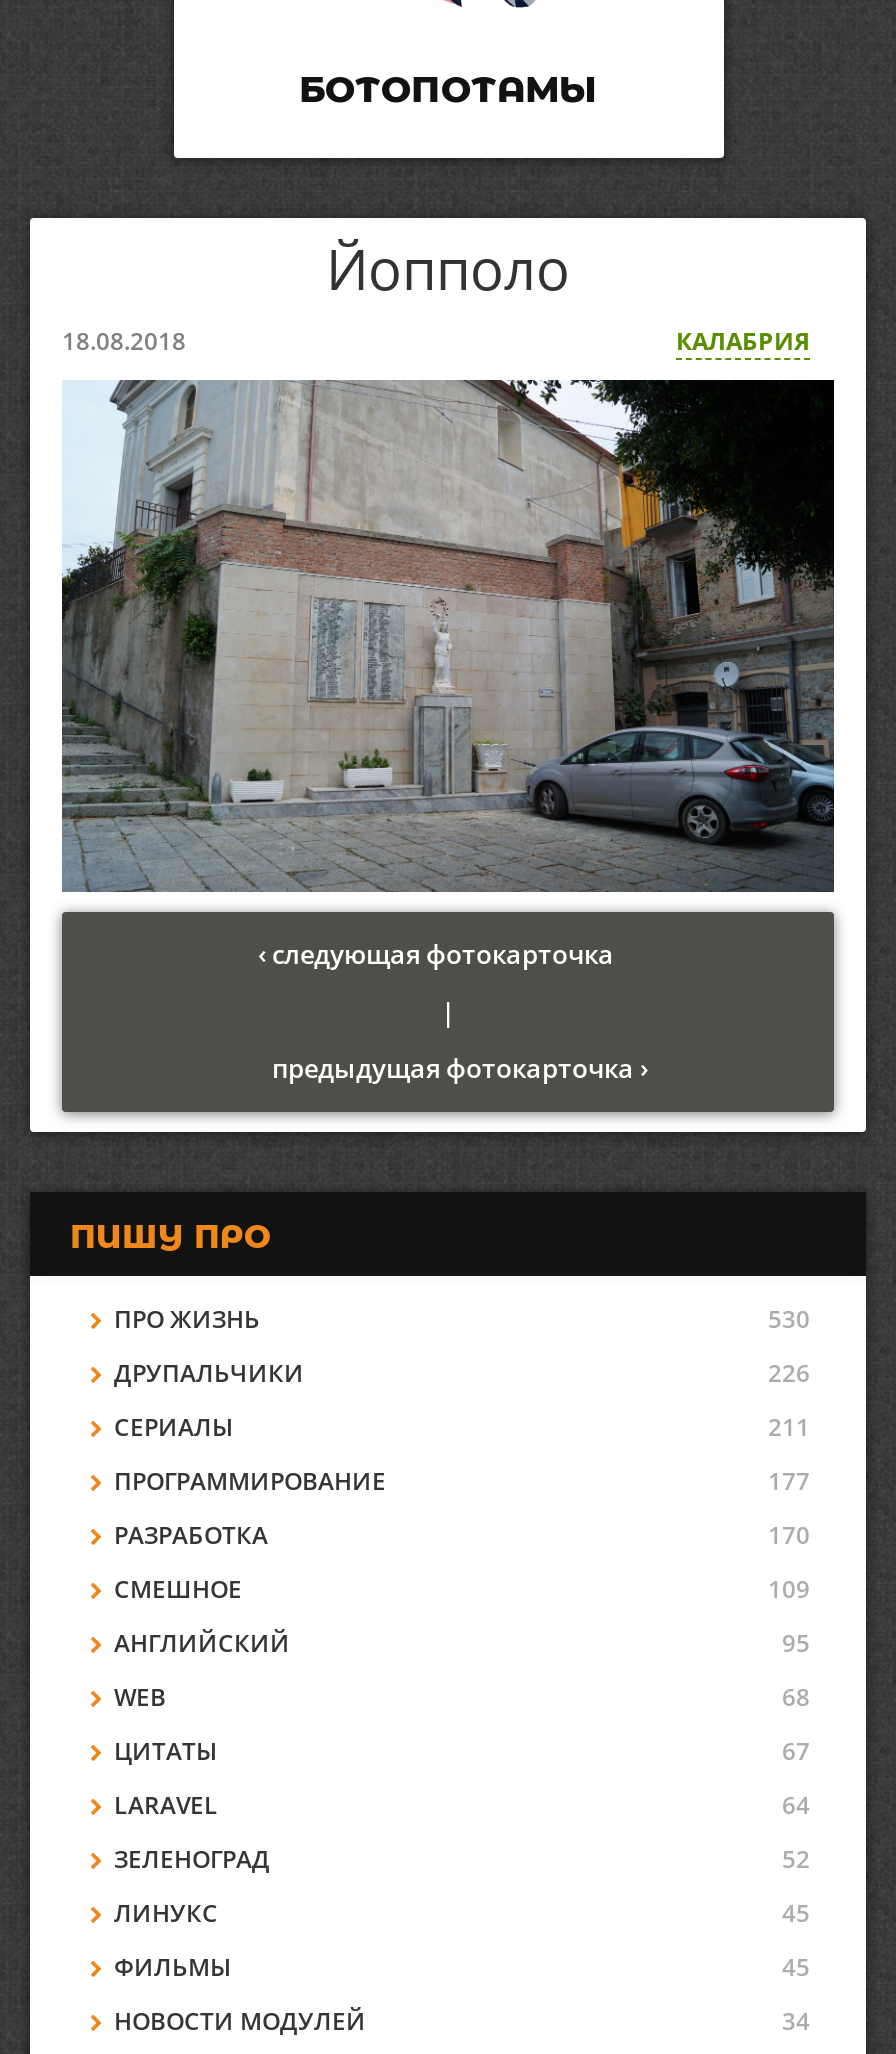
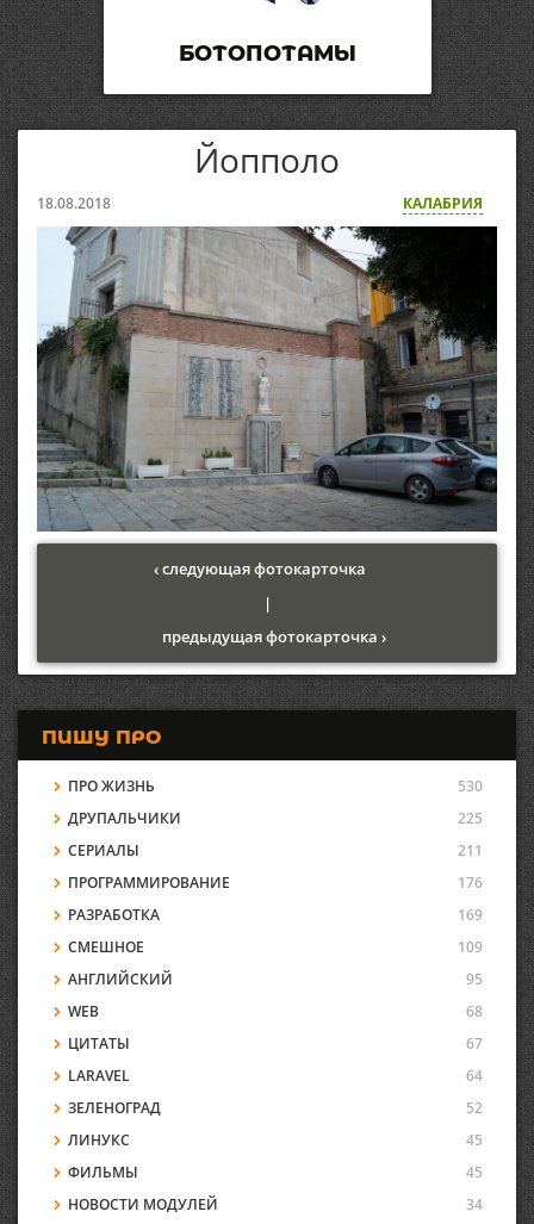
[768,1357,810,1391] 226 -> [458,809,483,829] 225
[768,1465,810,1499] 177 -> [458,873,483,893] 176
[768,1519,810,1553] 170 -> [458,905,483,925] 169

